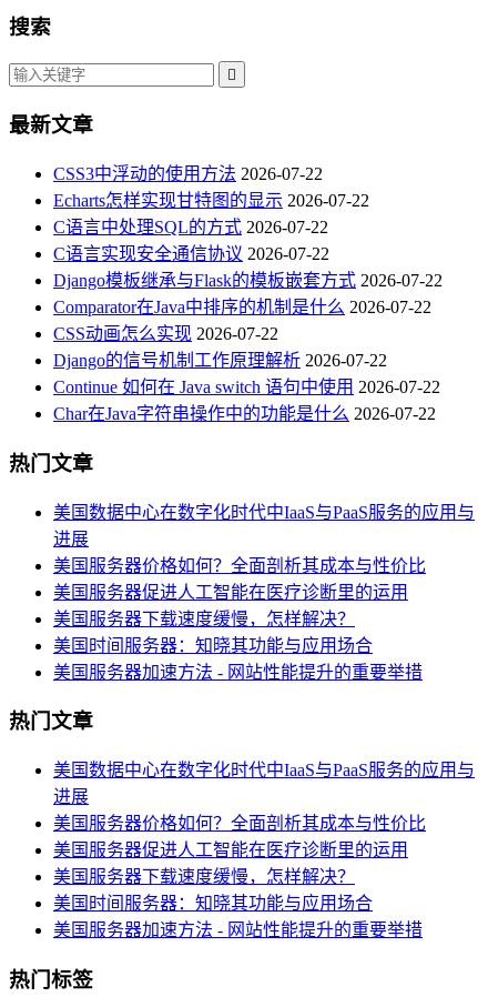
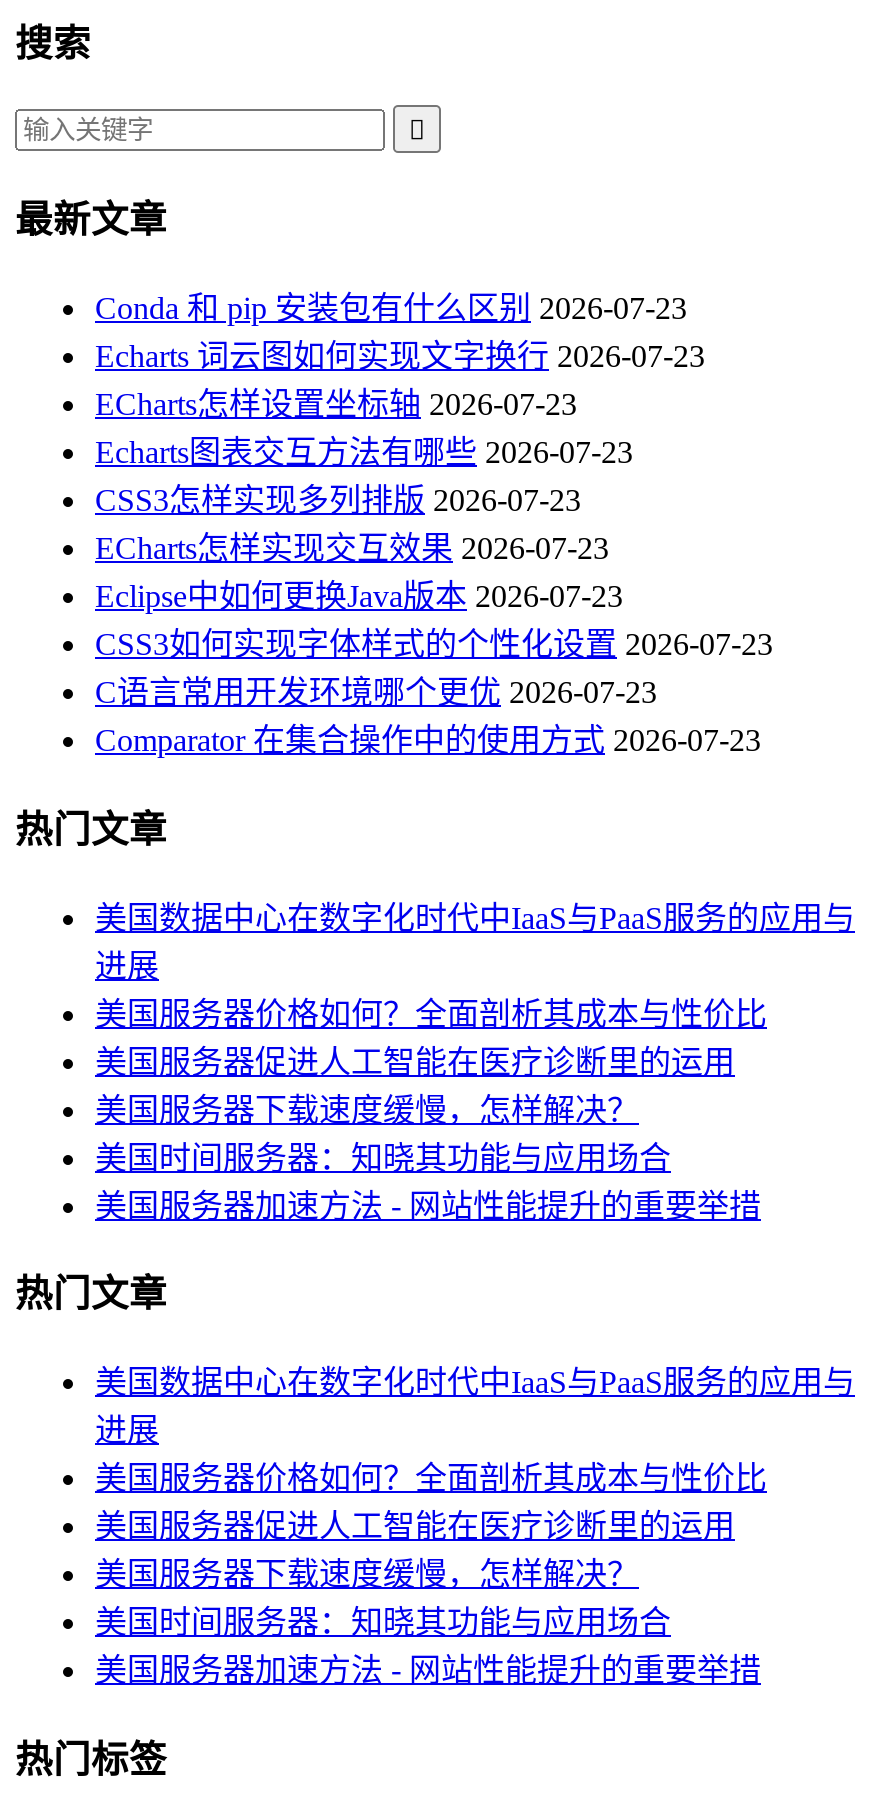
[53,165,443,423] CSS3中浮动的使用方法 2026-07-22 | Echarts怎样实现甘特图的显示 2026-07-22 | C语言中处理SQL的方式 2026-07-22 | C语言实现安全通信协议 2026-07-22 | Django模板继承与Flask的模板嵌套方式 2026-07-22 | Comparator在Java中排序的机制是什么 2026-07-22 | CSS动画怎么实现 2026-07-22 | Django的信号机制工作原理解析 2026-07-22 | Continue 如何在 Java switch 语句中使用 2026-07-22 | Char在Java字符串操作中的功能是什么 2026-07-22 -> [95,291,773,757] Conda 和 pip 安装包有什么区别 2026-07-23 | Echarts 词云图如何实现文字换行 2026-07-23 | ECharts怎样设置坐标轴 2026-07-23 | Echarts图表交互方法有哪些 2026-07-23 | CSS3怎样实现多列排版 2026-07-23 | ECharts怎样实现交互效果 2026-07-23 | Eclipse中如何更换Java版本 2026-07-23 | CSS3如何实现字体样式的个性化设置 2026-07-23 | C语言常用开发环境哪个更优 2026-07-23 | Comparator 在集合操作中的使用方式 2026-07-23

